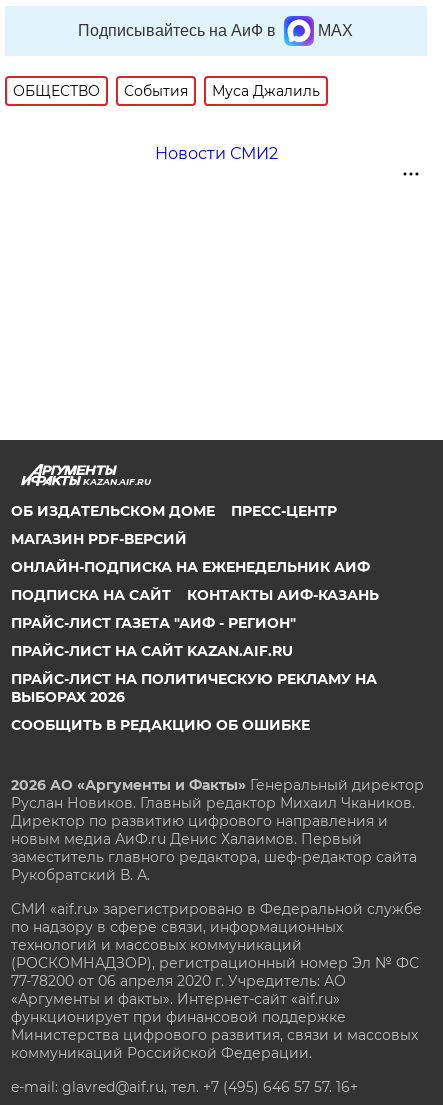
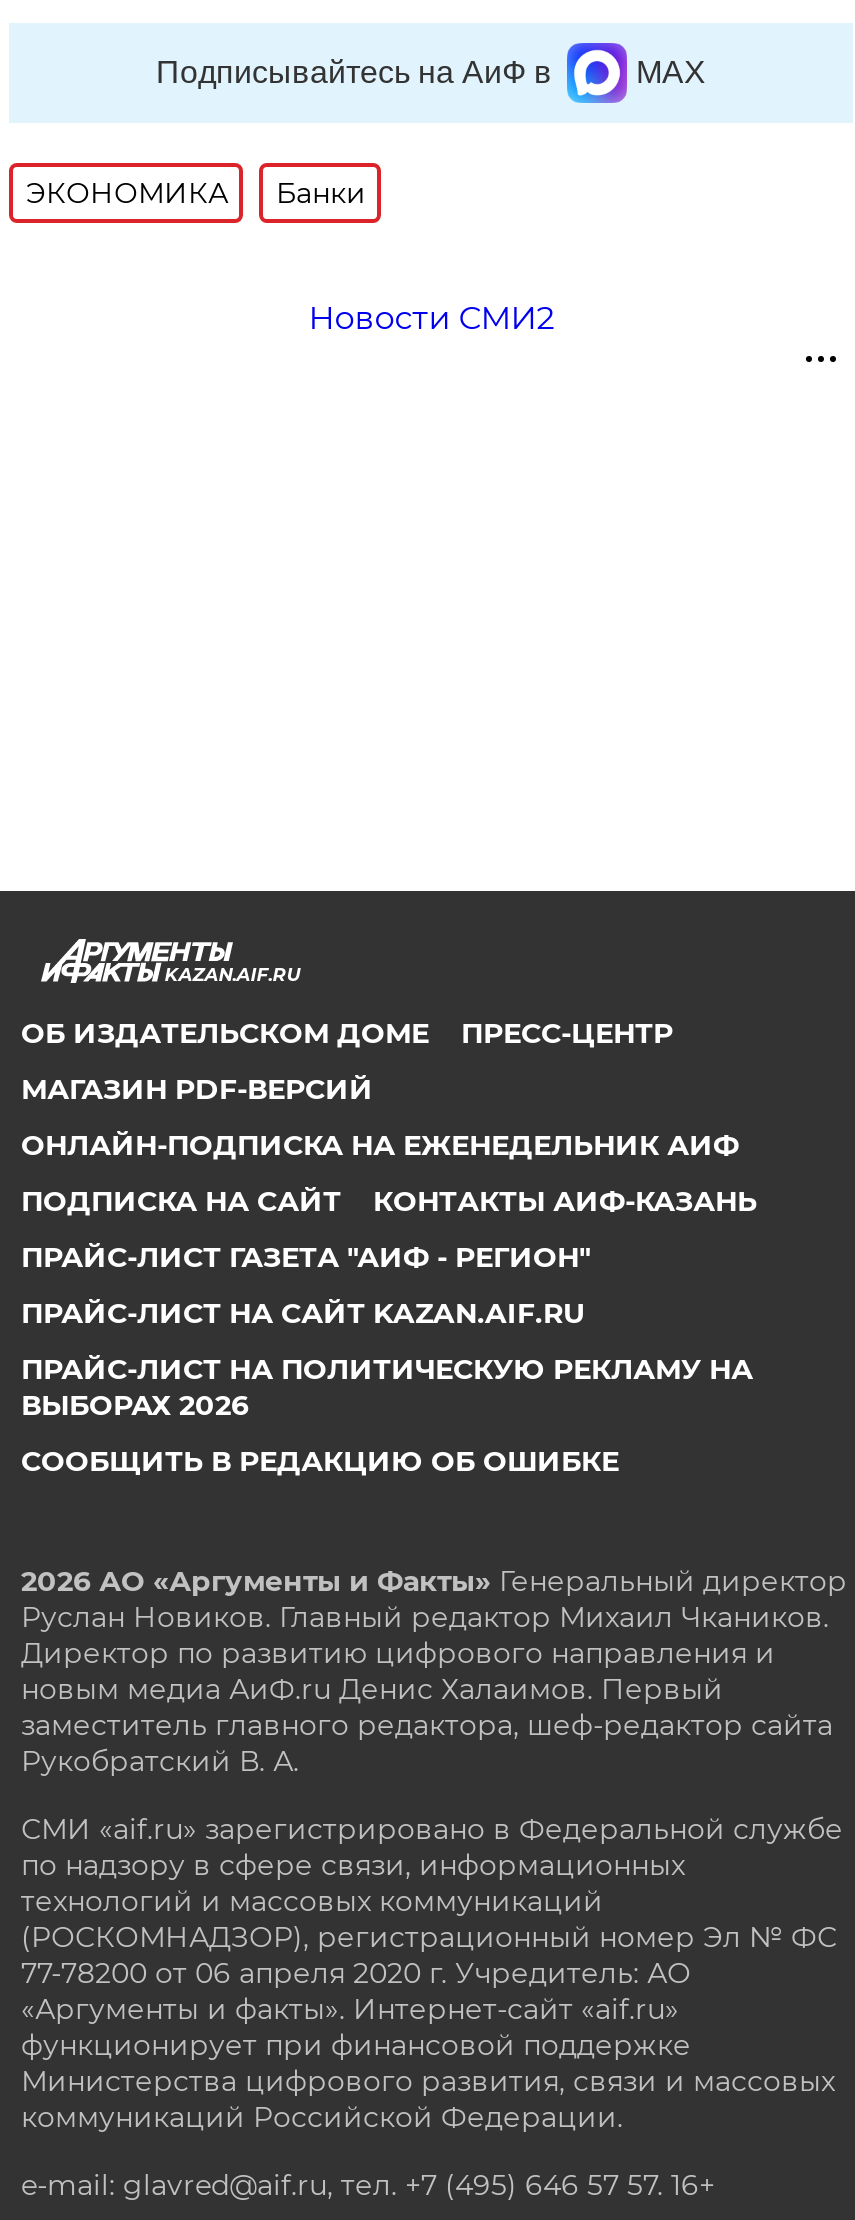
[13,82,320,100] ОБЩЕСТВО | События | Муса Джалиль -> [26,175,366,211] ЭКОНОМИКА | Банки

